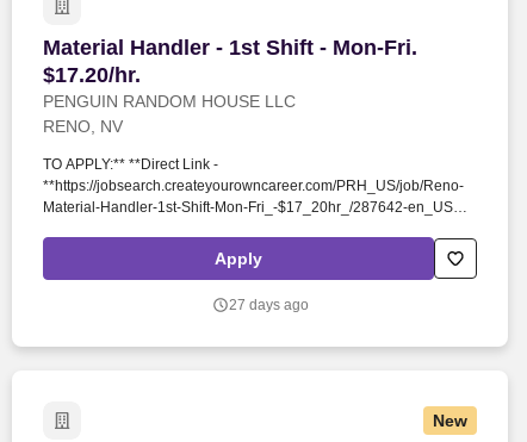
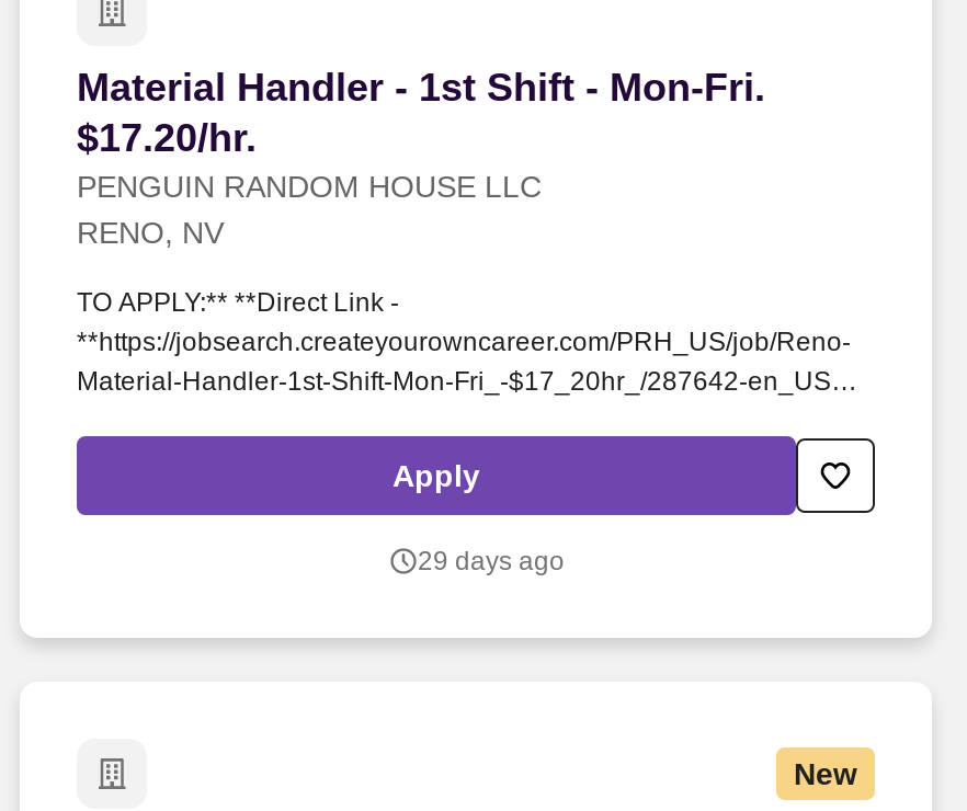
[228,297,308,313] 27 days ago -> [418,546,565,576] 29 days ago

